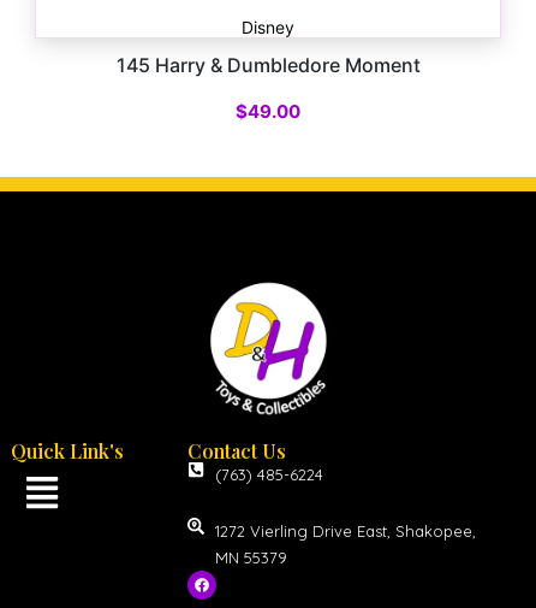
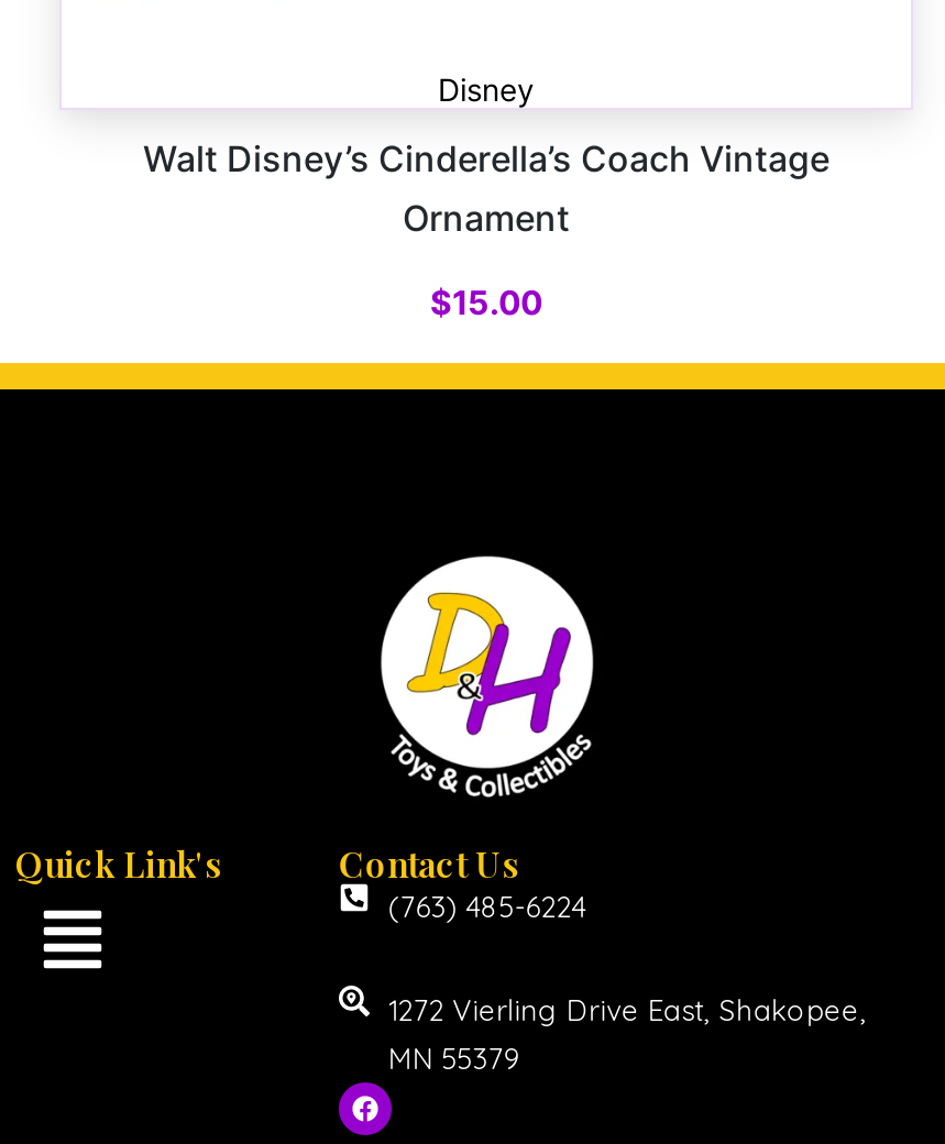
[116,55,420,78] 145 Harry & Dumbledore Moment -> [143,139,829,241] Walt Disney’s Cinderella’s Coach Vintage | Ornament
[236,100,300,123] $49.00 -> [430,281,542,323] $15.00

